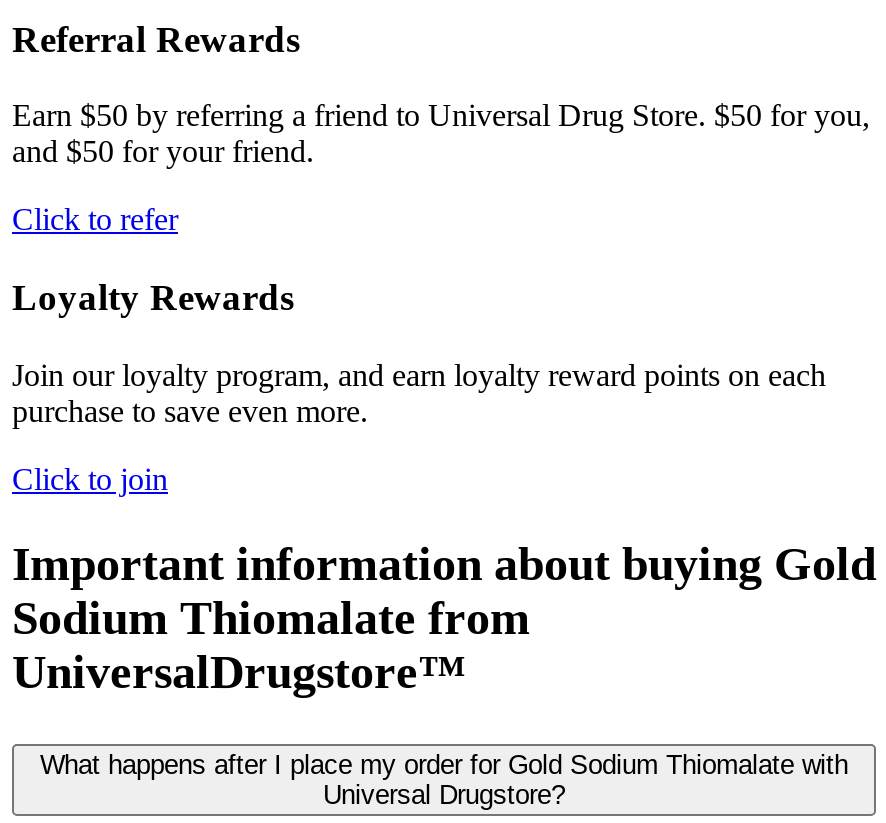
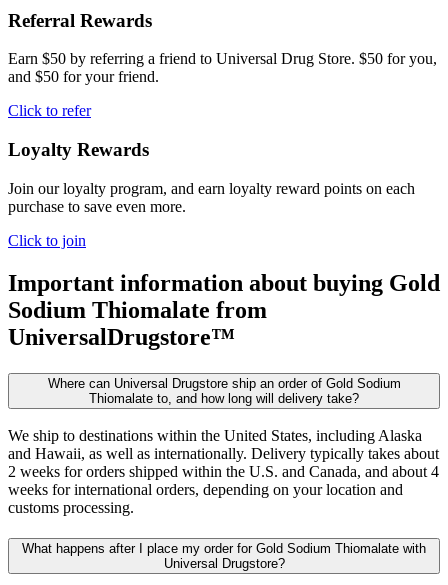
none -> [8,376,439,516] Where can Universal Drugstore ship an order of Gold Sodium | Thiomalate to, and how long will delivery take? | We ship to destinations within the United States, including Alaska | and Hawaii, as well as internationally. Delivery typically takes about | 2 weeks for orders shipped within the U.S. and Canada, and about 4 | weeks for international orders, depending on your location and | customs processing.

